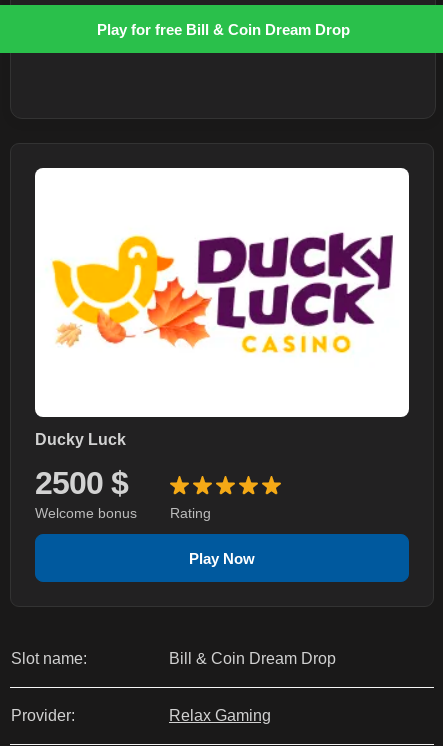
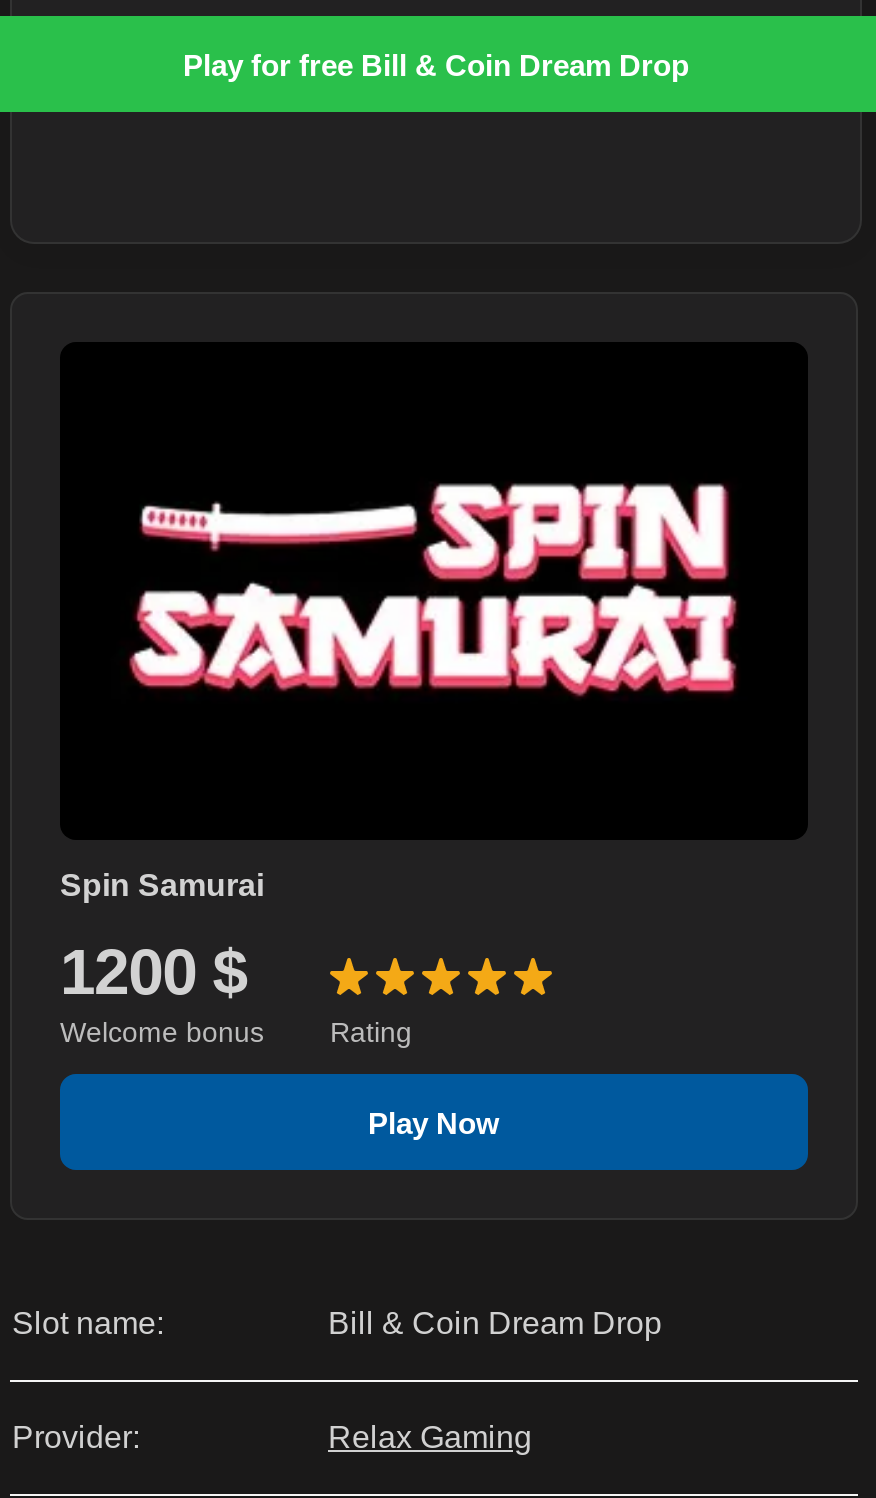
[34,167,410,448] [image] | Ducky Luck -> [60,342,808,903] [image] | Spin Samurai
[35,465,128,501] 2500 $ -> [60,937,246,1009] 1200 $

